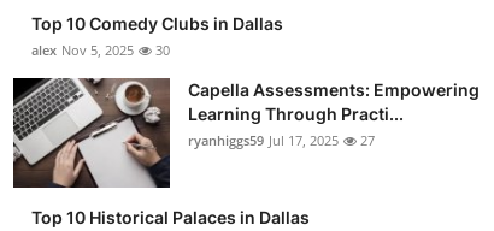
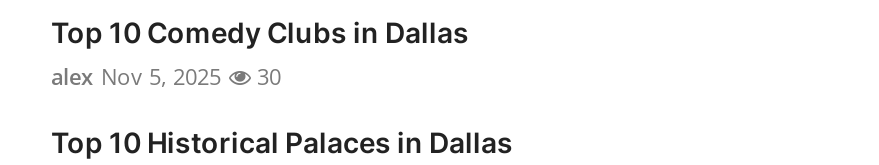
[12,77,480,189] [image] | Capella Assessments: Empowering | Learning Through Practi... | ryanhiggs59 Jul 17, 2025 | 27 -> none

